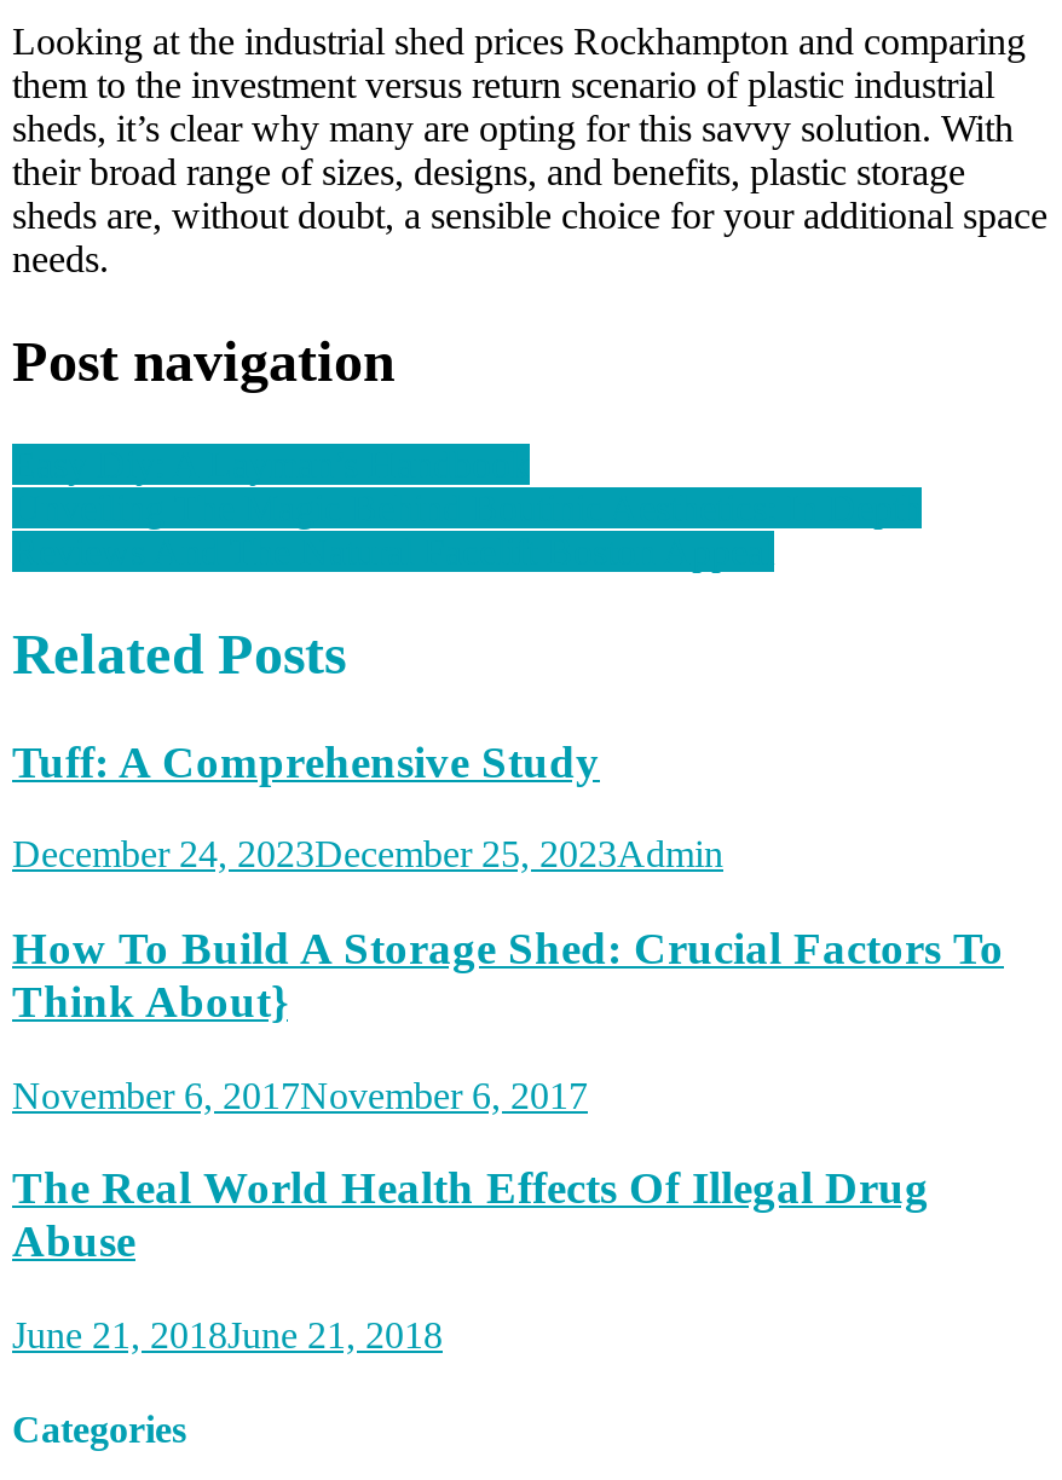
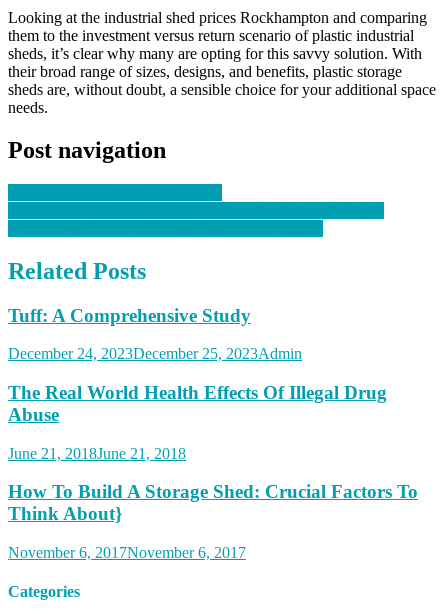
moved [12,922,1004,1115] -> [8,481,418,561]: How To Build A Storage Shed: Crucial Factors To | Think About} | November 6, 2017November 6, 2017
moved [12,1163,929,1356] -> [8,382,387,462]: The Real World Health Effects Of Illegal Drug | Abuse | June 21, 2018June 21, 2018

